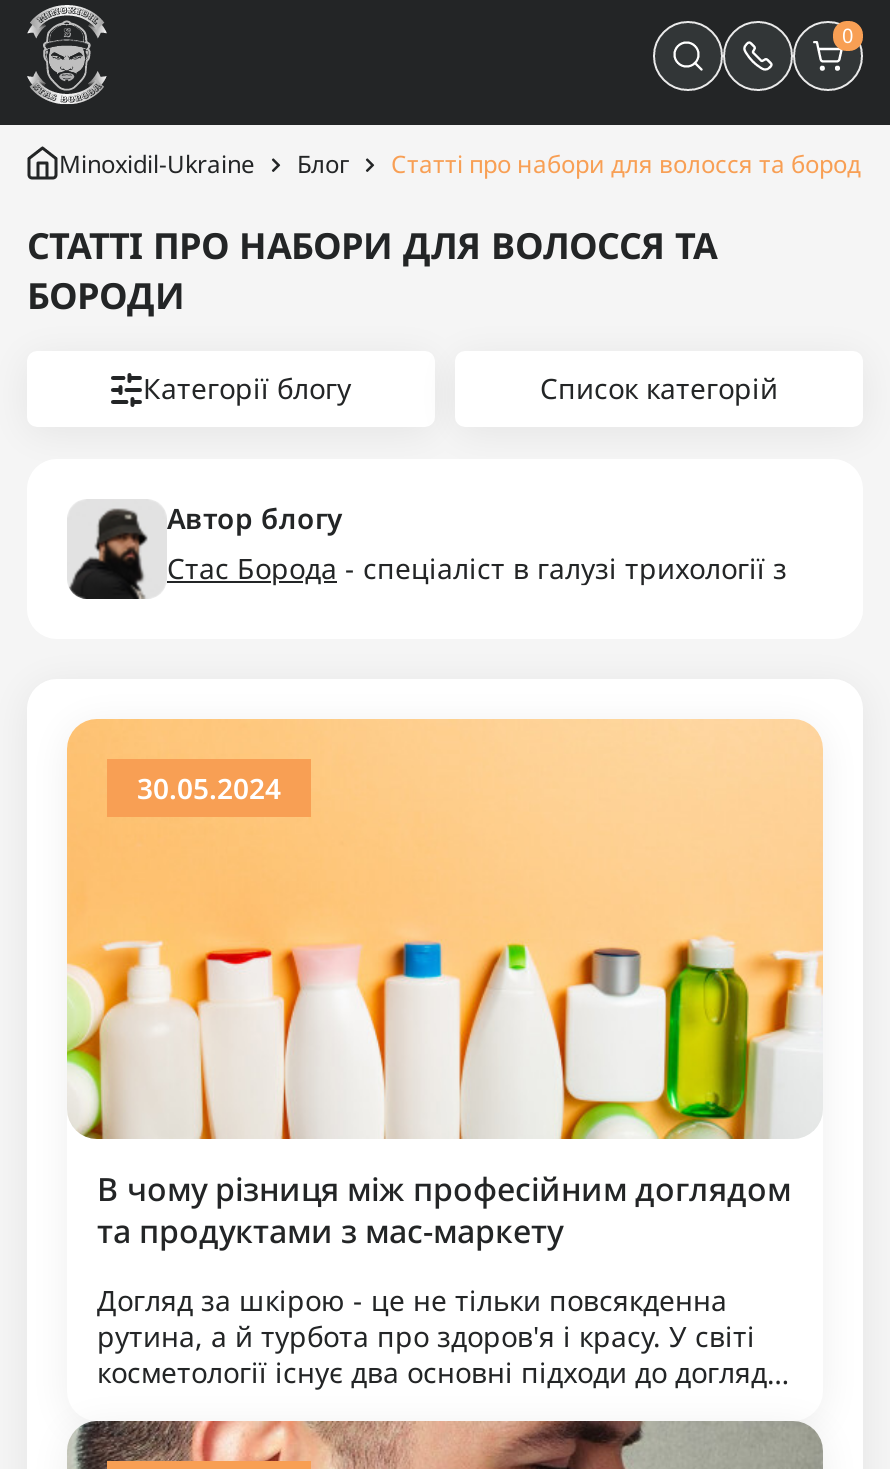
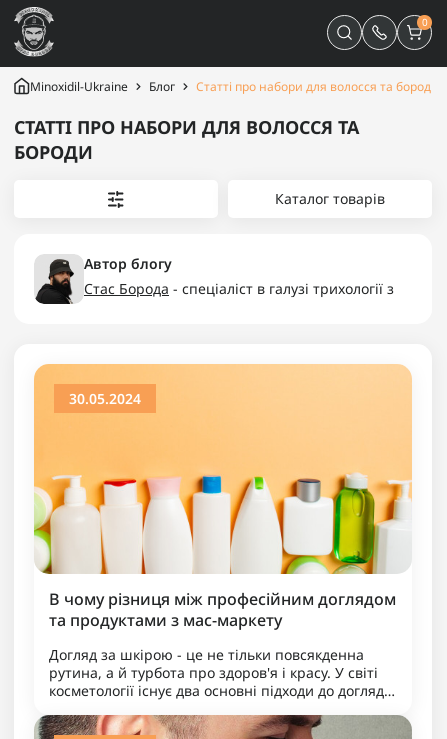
[143,370,778,408] Категорії блогу | Список категорій -> [275,189,385,208] Каталог товарів

